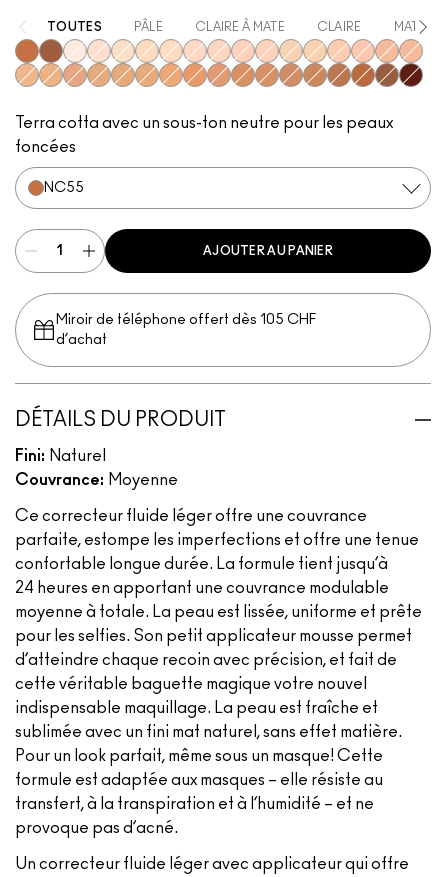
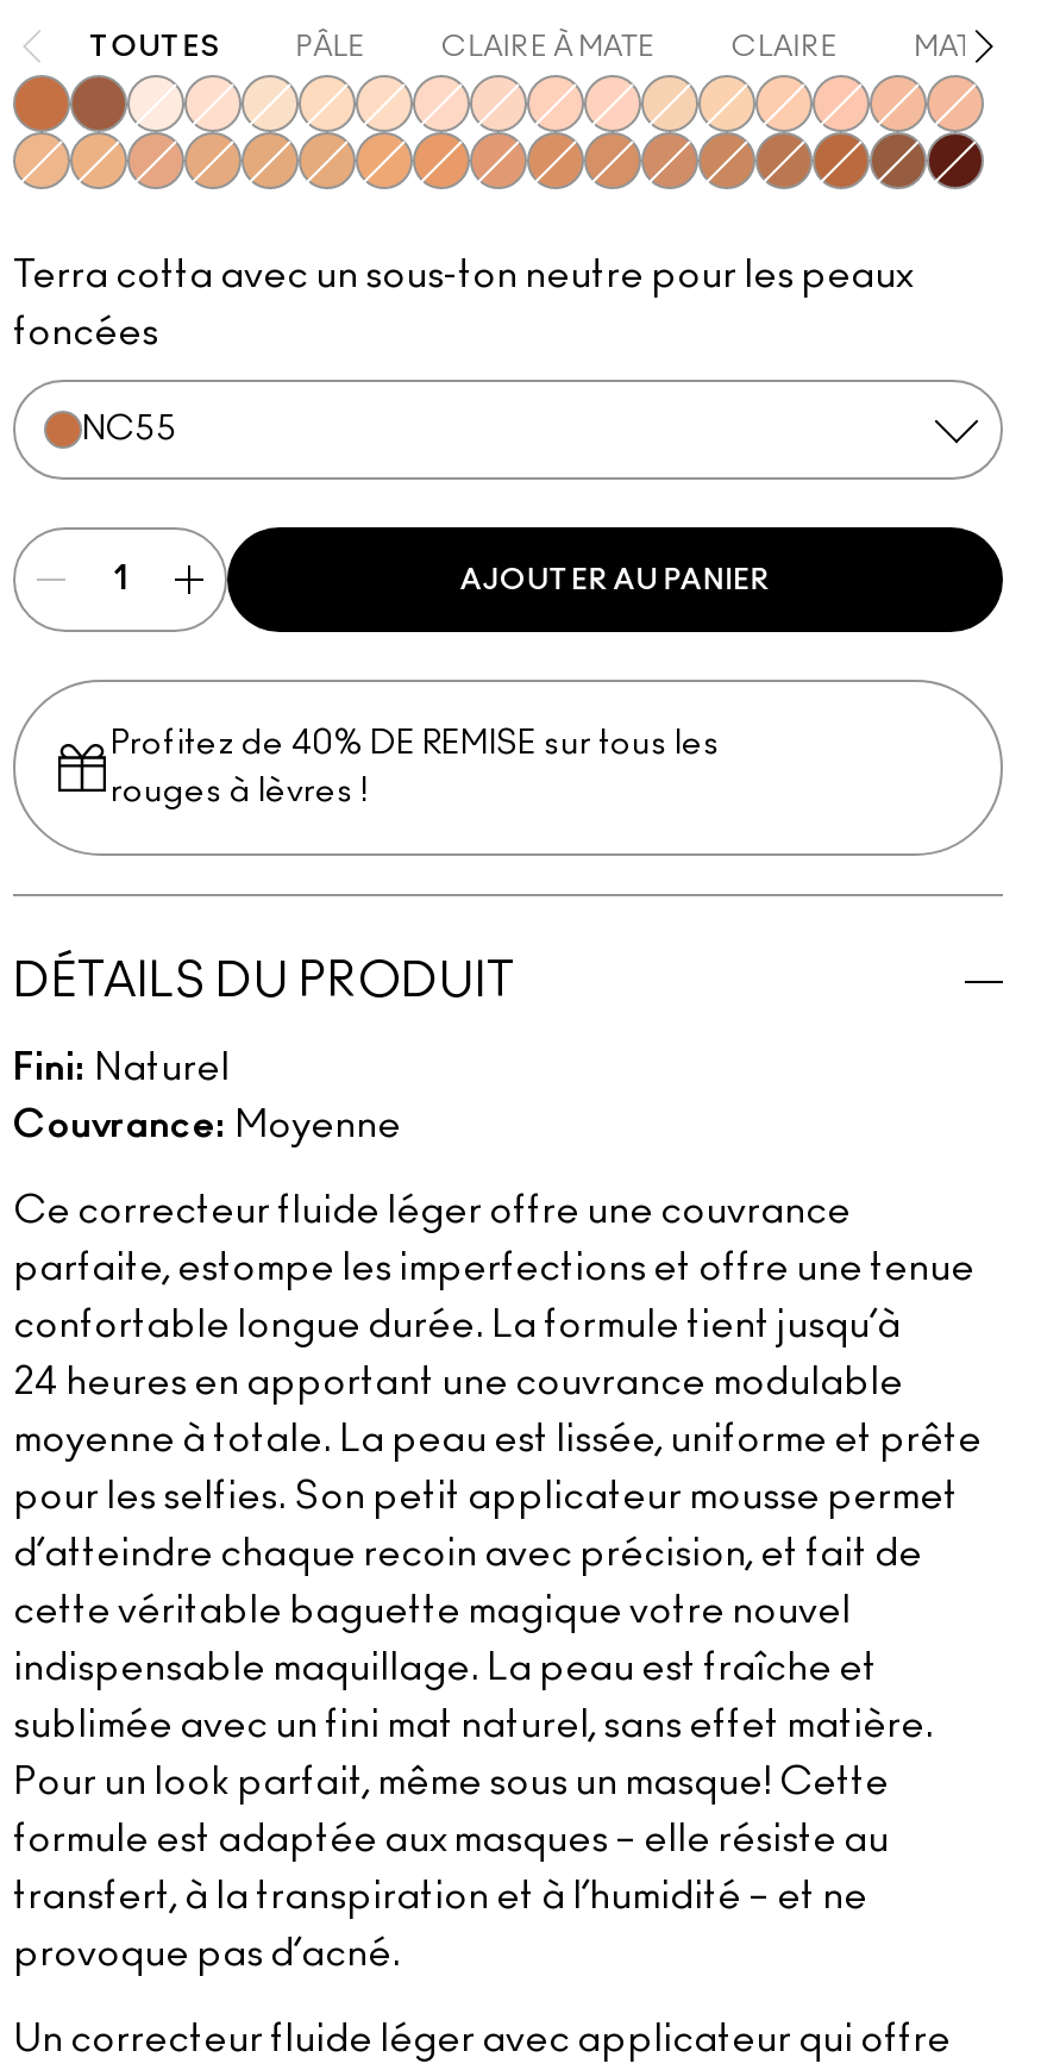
[56,313,317,347] Miroir de téléphone offert dès 105 CHF | d’achat -> [111,727,720,808] Profitez de 40% DE REMISE sur tous les | rouges à lèvres !

